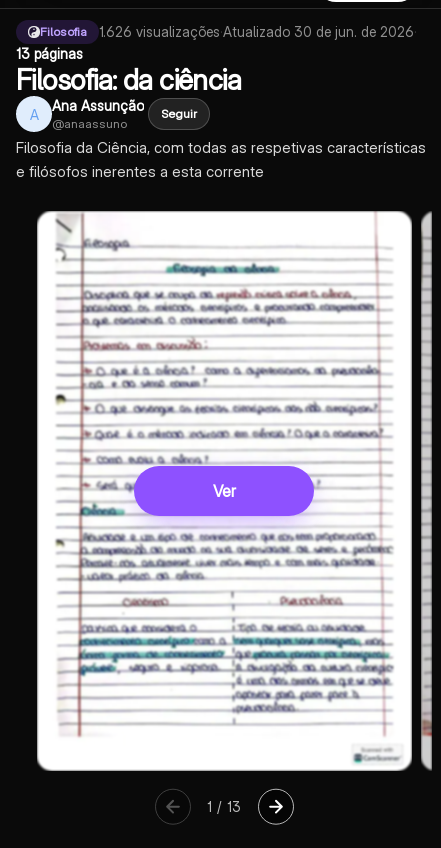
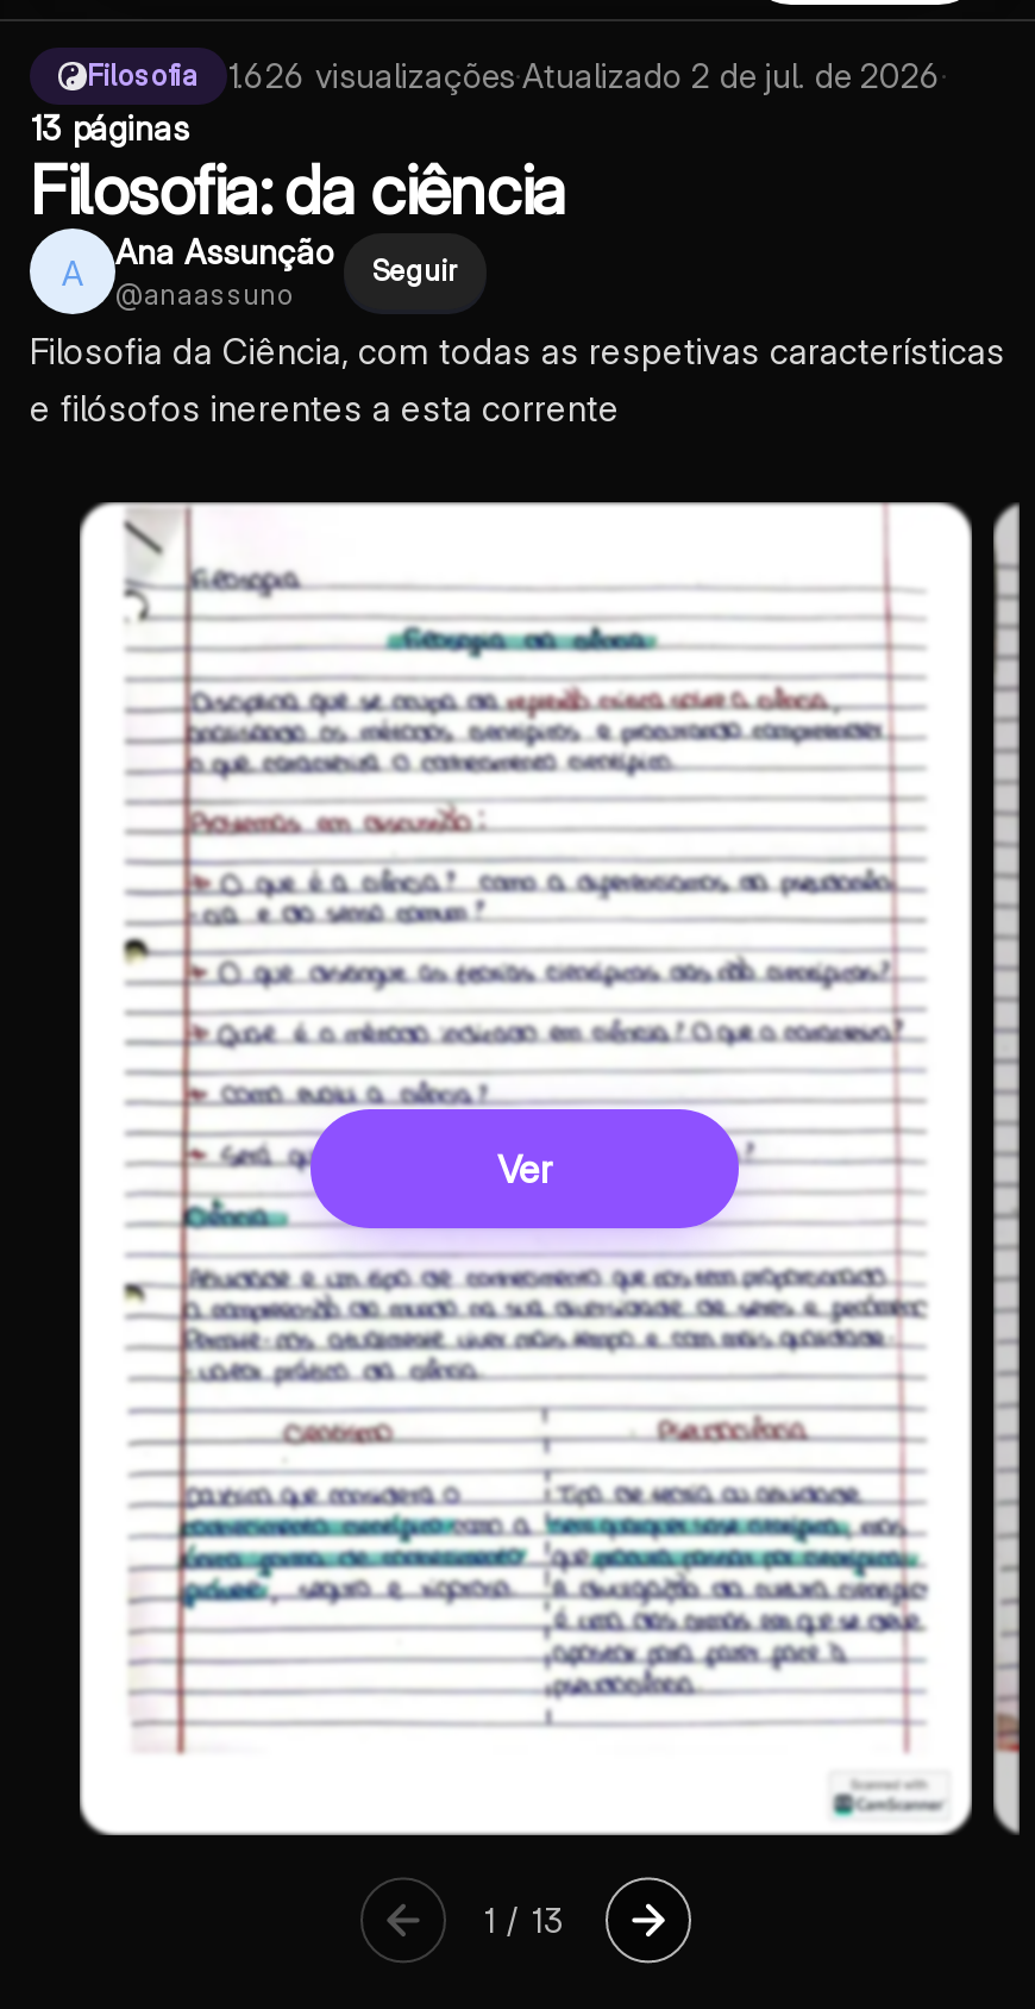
[99,23,417,40] 1.626 visualizações·Atualizado 30 de jun. de 2026 · -> [227,55,948,95] 1.626 visualizações·Atualizado 2 de jul. de 2026 ·

